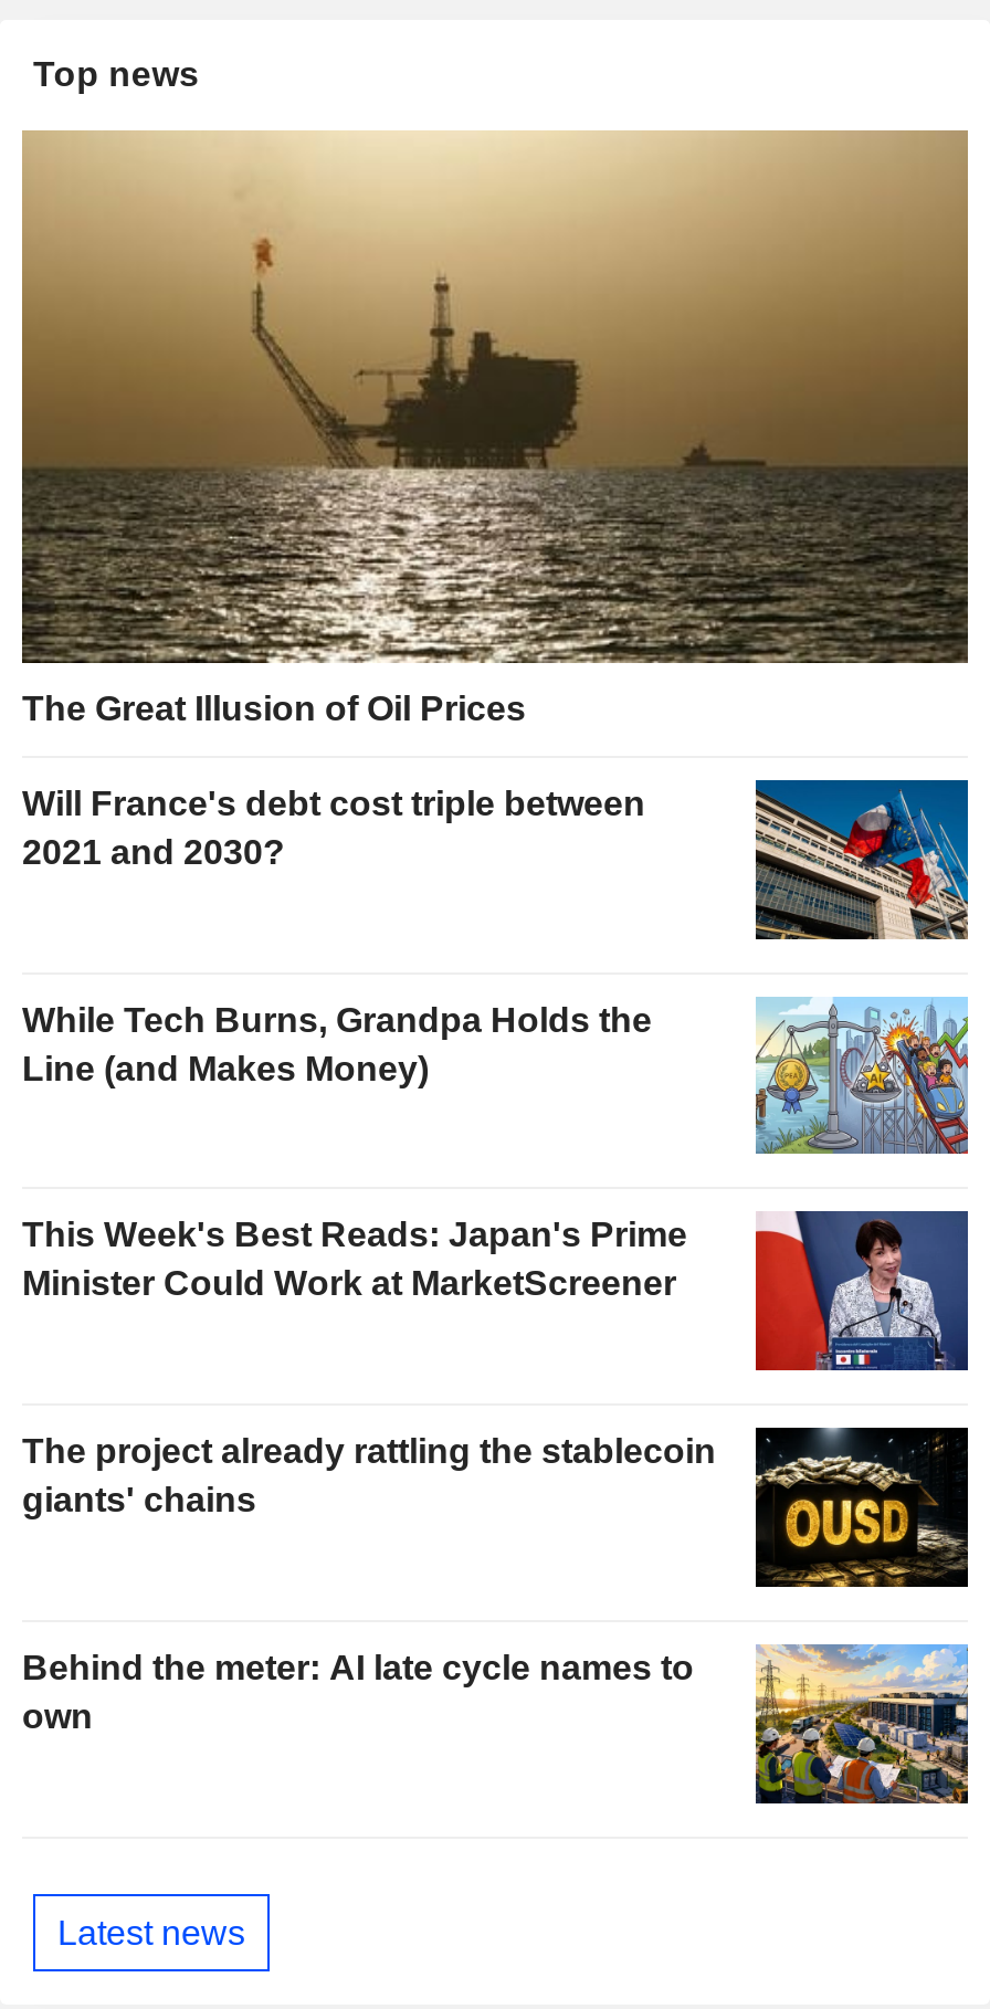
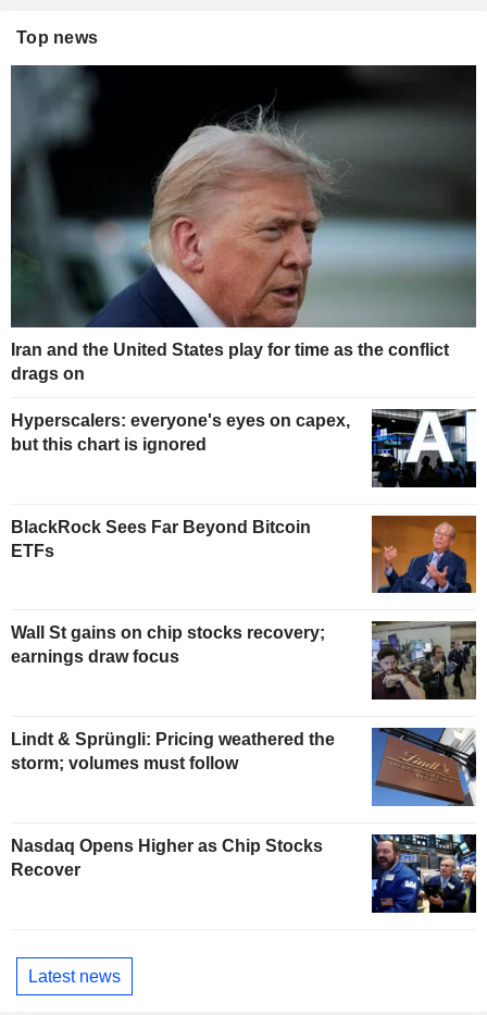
[20,128,970,727] [image] | The Great Illusion of Oil Prices -> [10,64,477,383] [image] | Iran and the United States play for time as the conflict | drags on
[22,784,645,871] Will France's debt cost triple between | 2021 and 2030? -> [11,411,350,454] Hyperscalers: everyone's eyes on capex, | but this chart is ignored
[754,778,970,942] [image] -> [372,408,477,488] [image]
[22,1001,652,1087] While Tech Burns, Grandpa Holds the | Line (and Makes Money) -> [11,518,311,560] BlackRock Sees Far Beyond Bitcoin | ETFs
[756,997,970,1156] [image] -> [371,515,477,594] [image]
[22,1217,687,1303] This Week's Best Reads: Japan's Prime | Minister Could Work at MarketScreener -> [11,624,325,666] Wall St gains on chip stocks recovery; | earnings draw focus
[754,1211,968,1372] [image] -> [371,620,476,701] [image]
[22,1426,970,1589] [image] | The project already rattling the stablecoin | giants' chains -> [11,727,477,807] [image] | Lindt & Sprüngli: Pricing weathered the | storm; volumes must follow
[22,1649,694,1735] Behind the meter: AI late cycle names to | own -> [11,837,323,879] Nasdaq Opens Higher as Chip Stocks | Recover
[754,1642,970,1806] [image] -> [371,833,477,914] [image]

